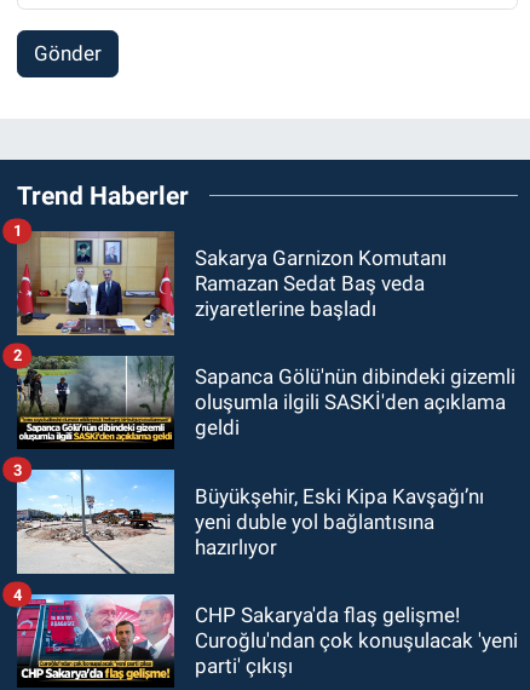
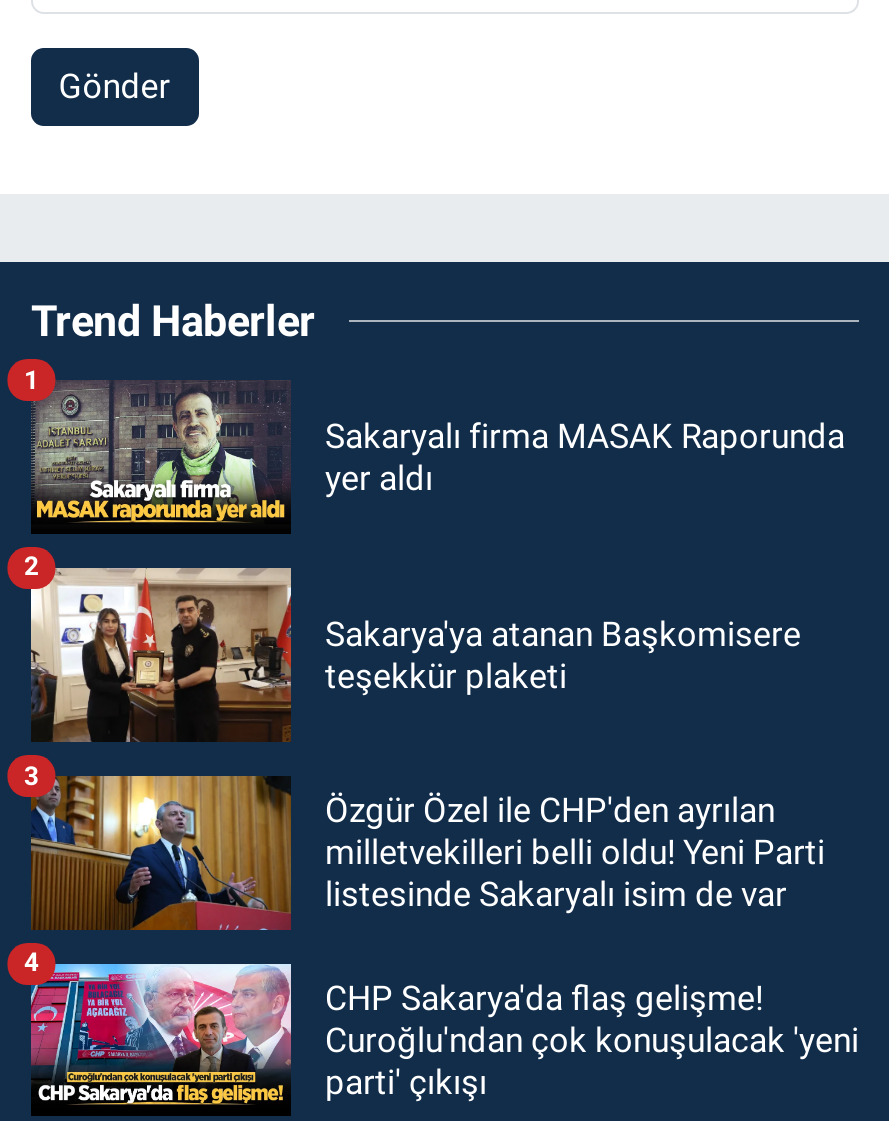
[16,230,447,337] [image] | Sakarya Garnizon Komutanı | Ramazan Sedat Baş veda | ziyaretlerine başladı -> [31,380,845,536] [image] | Sakaryalı firma MASAK Raporunda | yer aldı
[17,356,515,449] [image] | Sapanca Gölü'nün dibindeki gizemli | oluşumla ilgili SASKİ'den açıklama | geldi -> [29,566,801,744] [image] | Sakarya'ya atanan Başkomisere | teşekkür plaketi
[16,468,484,582] [image] | Büyükşehir, Eski Kipa Kavşağı’nı | yeni duble yol bağlantısına | hazırlıyor -> [31,774,825,932] [image] | Özgür Özel ile CHP'den ayrılan | milletvekilleri belli oldu! Yeni Parti | listesinde Sakaryalı isim de var

